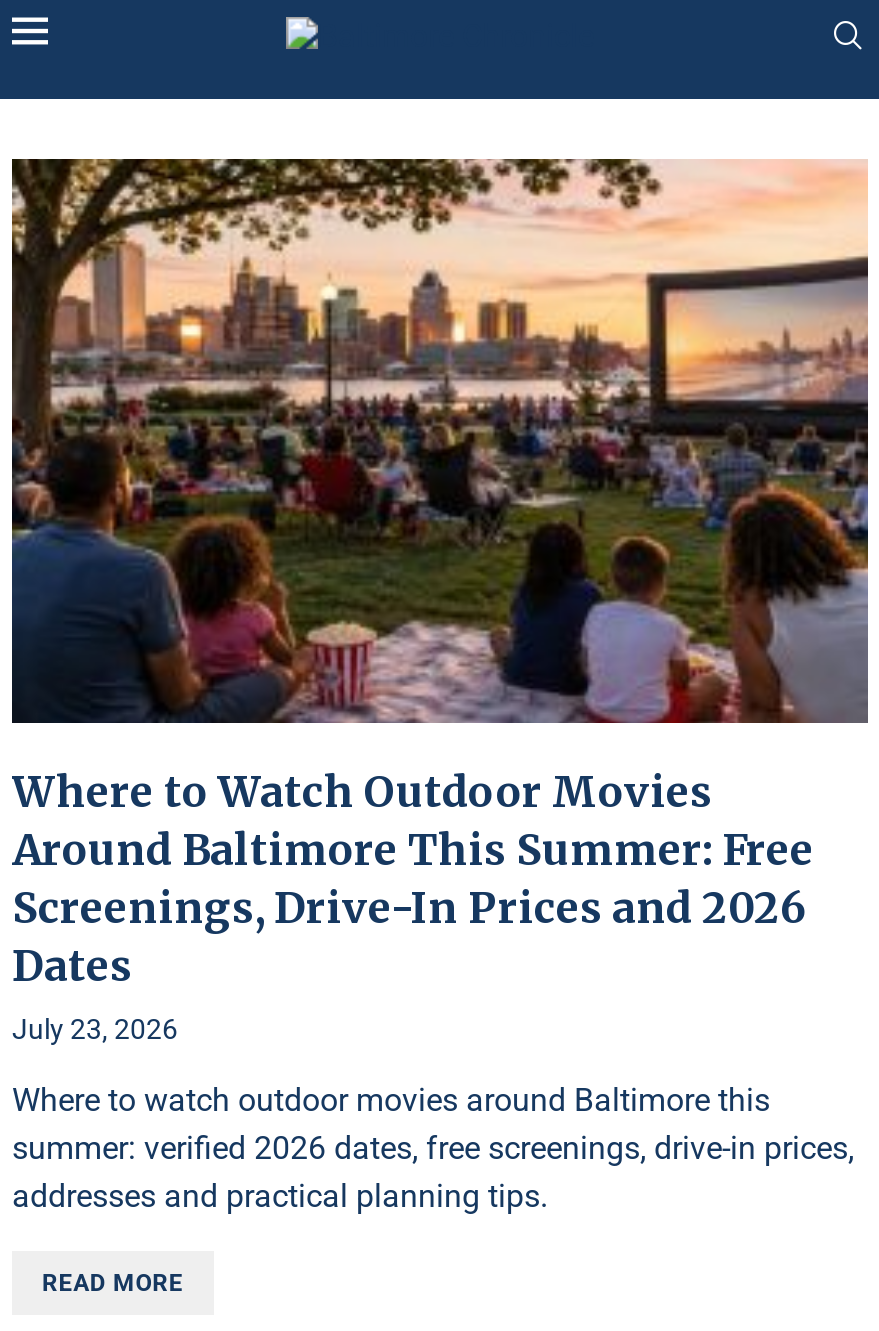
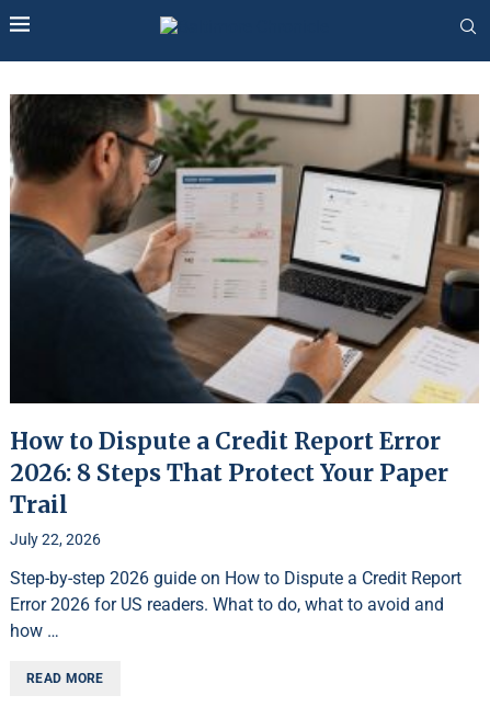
[12,157,870,1046] [image] | Where to Watch Outdoor Movies | Around Baltimore This Summer: Free | Screenings, Drive-In Prices and 2026 | Dates | July 23, 2026 -> [10,93,480,549] [image] | How to Dispute a Credit Report Error | 2026: 8 Steps That Protect Your Paper | Trail | July 22, 2026
[12,1082,854,1216] Where to watch outdoor movies around Baltimore this | summer: verified 2026 dates, free screenings, drive-in prices, | addresses and practical planning tips. -> [10,568,461,642] Step-by-step 2026 guide on How to Dispute a Credit Report | Error 2026 for US readers. What to do, what to avoid and | how …

